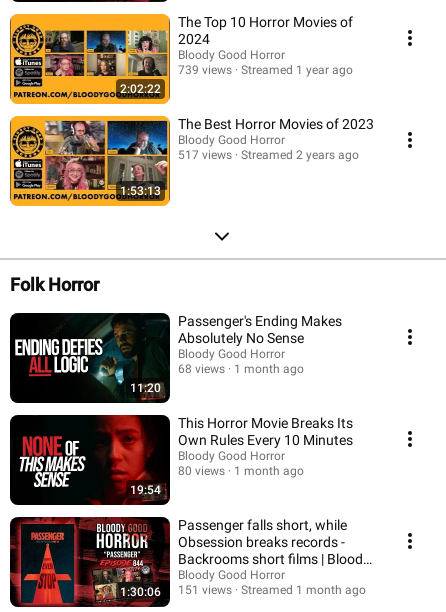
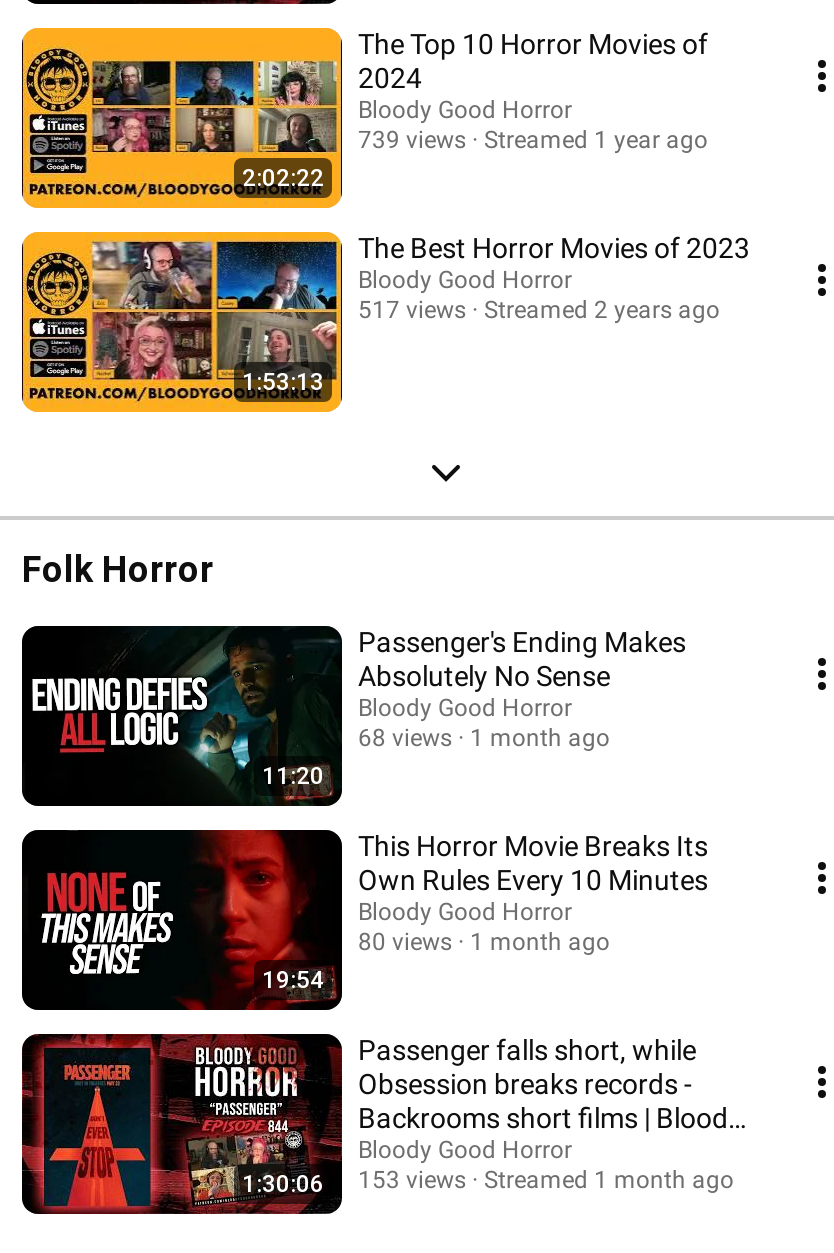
[120,583,366,599] 1:30:06 151 views Streamed 1 month ago -> [242,1166,734,1198] 1:30:06 153 views Streamed 1 month ago

